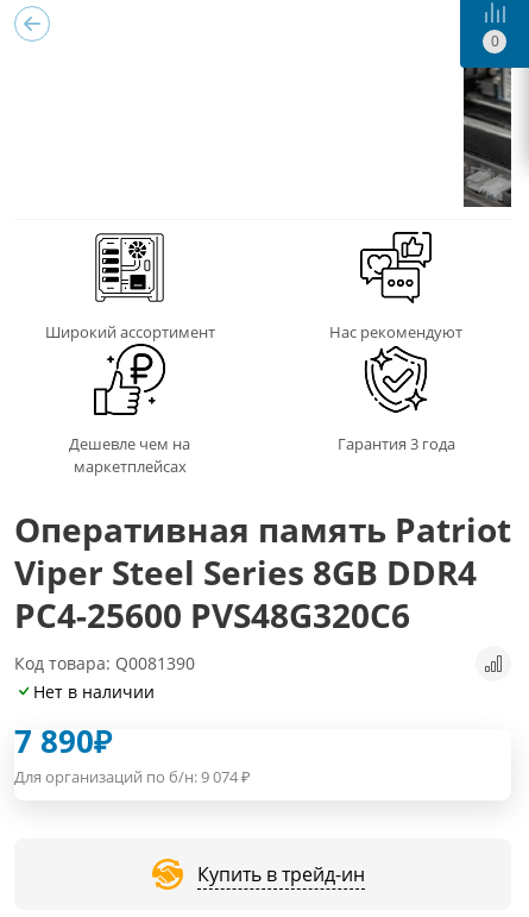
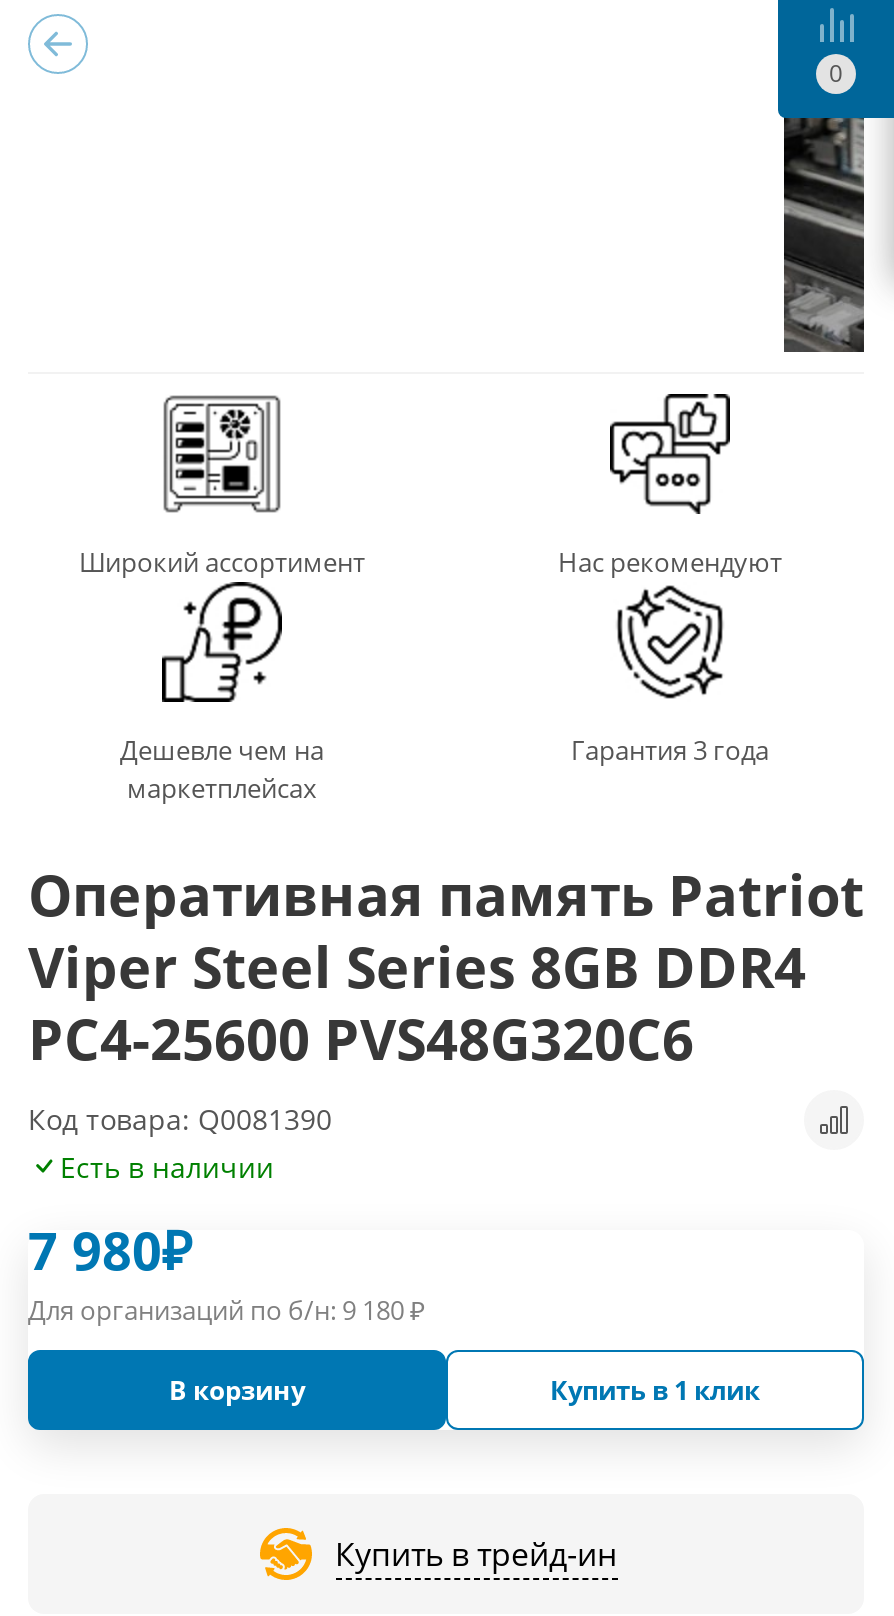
[14,680,251,787] Нет в наличии | 7 890₽ | Для организаций по б/н: 9 074₽ -> [28,1147,760,1408] Есть в наличии | 7 980₽ | Для организаций по б/н: 9 180₽ | В корзину | Купить в 1 клик

